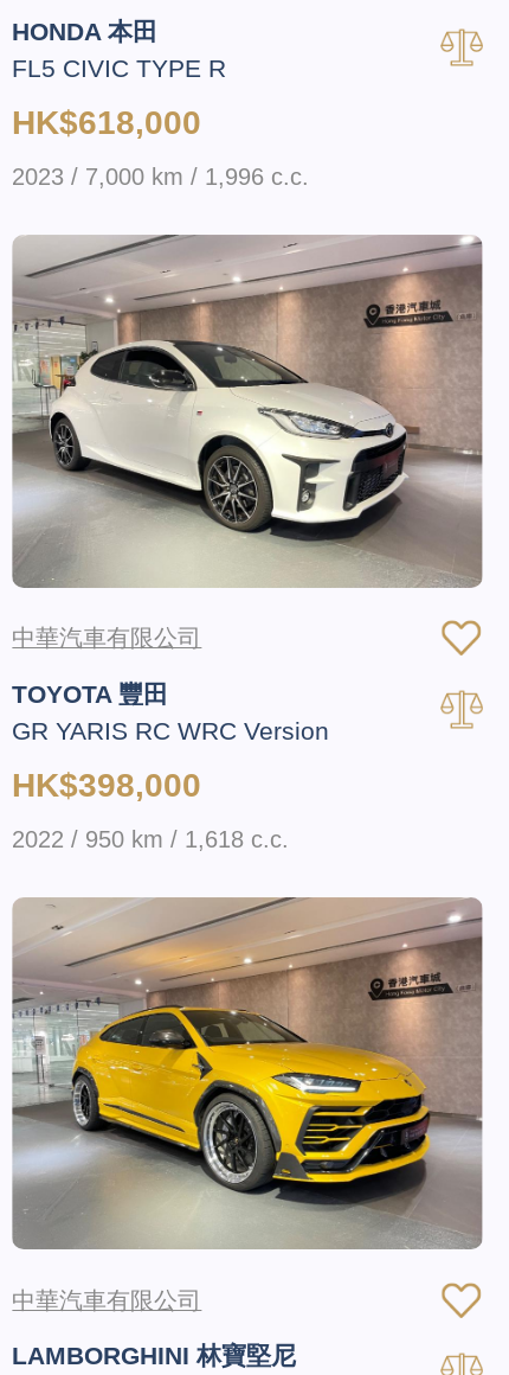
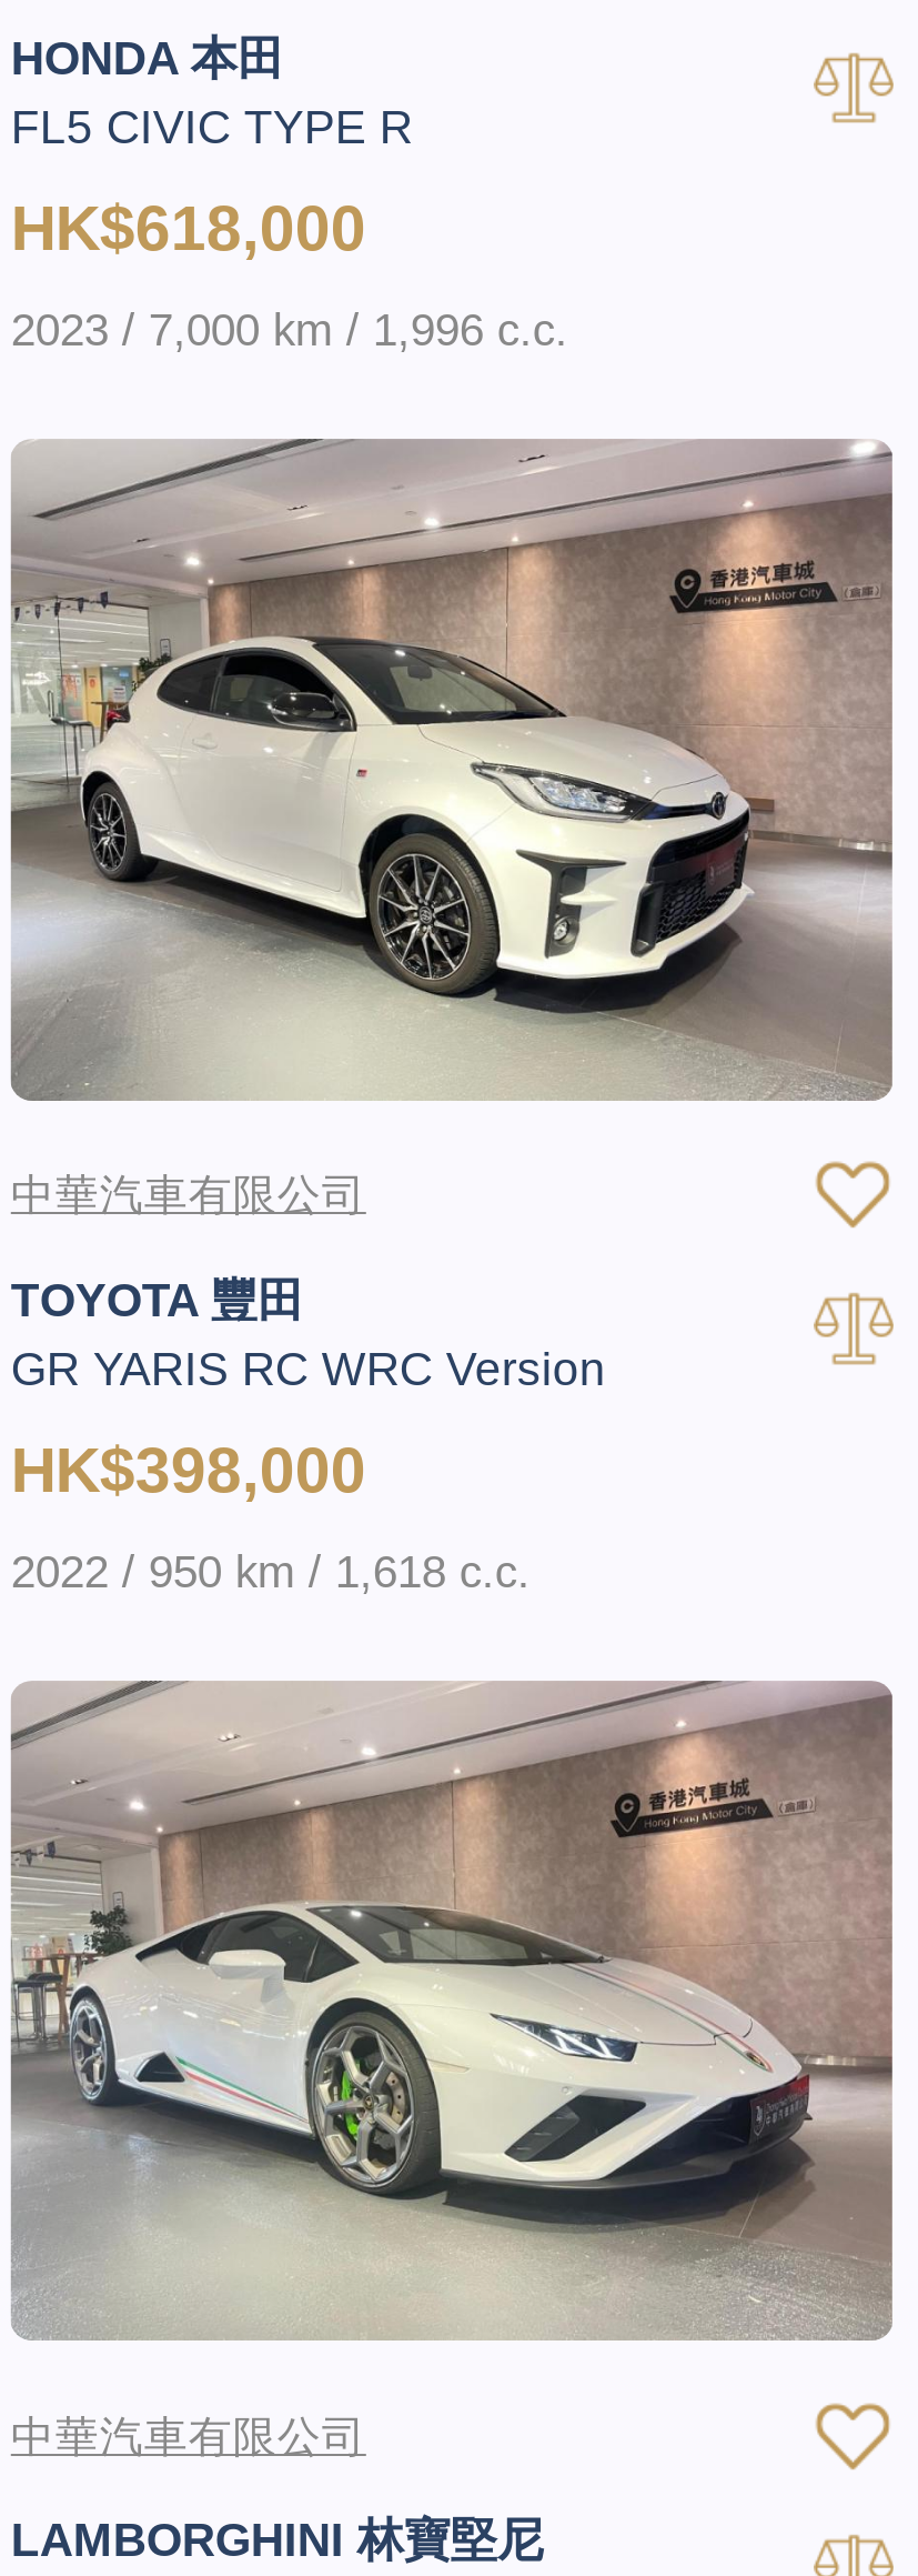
[13,897,482,1248] [image] -> [10,1681,891,2336] [image]

